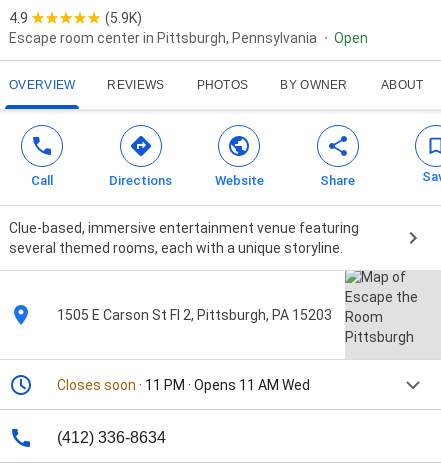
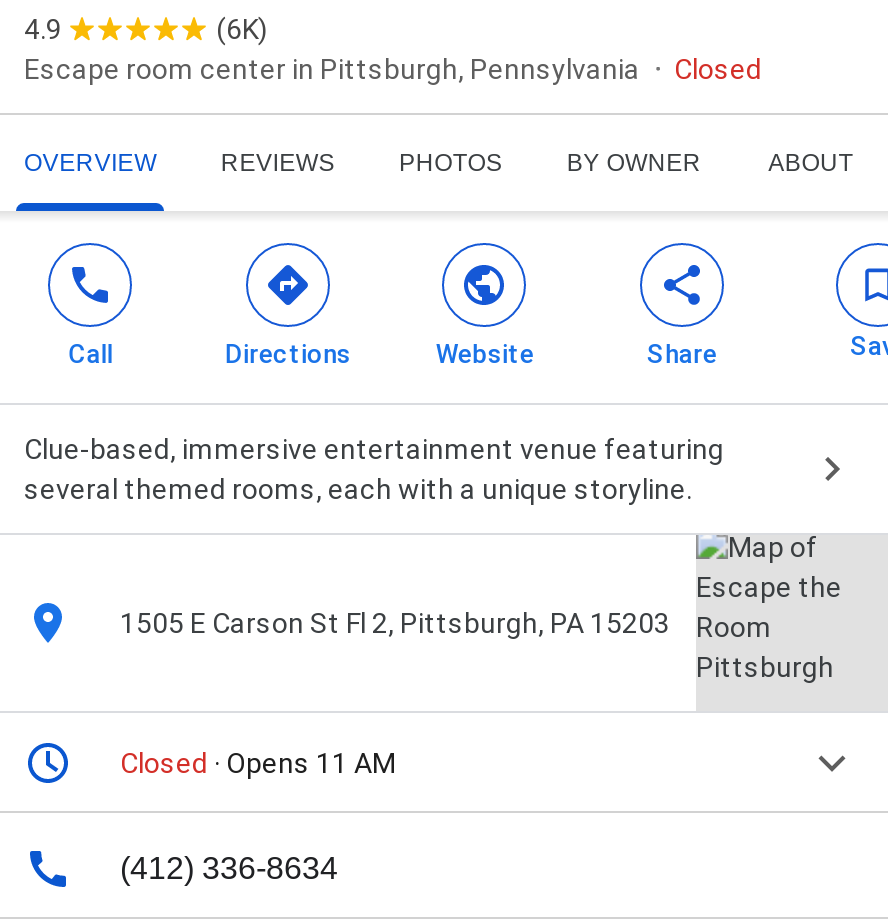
[105,10,142,26] (5.9K) -> [216,13,268,45] (6K)
[334,30,368,46] Open -> [674,53,762,85] Closed
[57,377,310,393] Closes soon · 11 PM · Opens 11 AM Wed -> [120,747,396,779] Closed · Opens 11 AM

